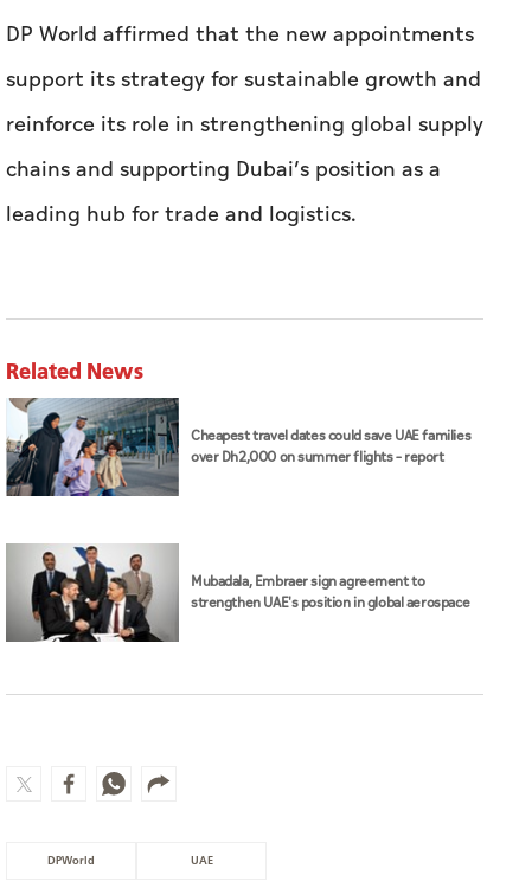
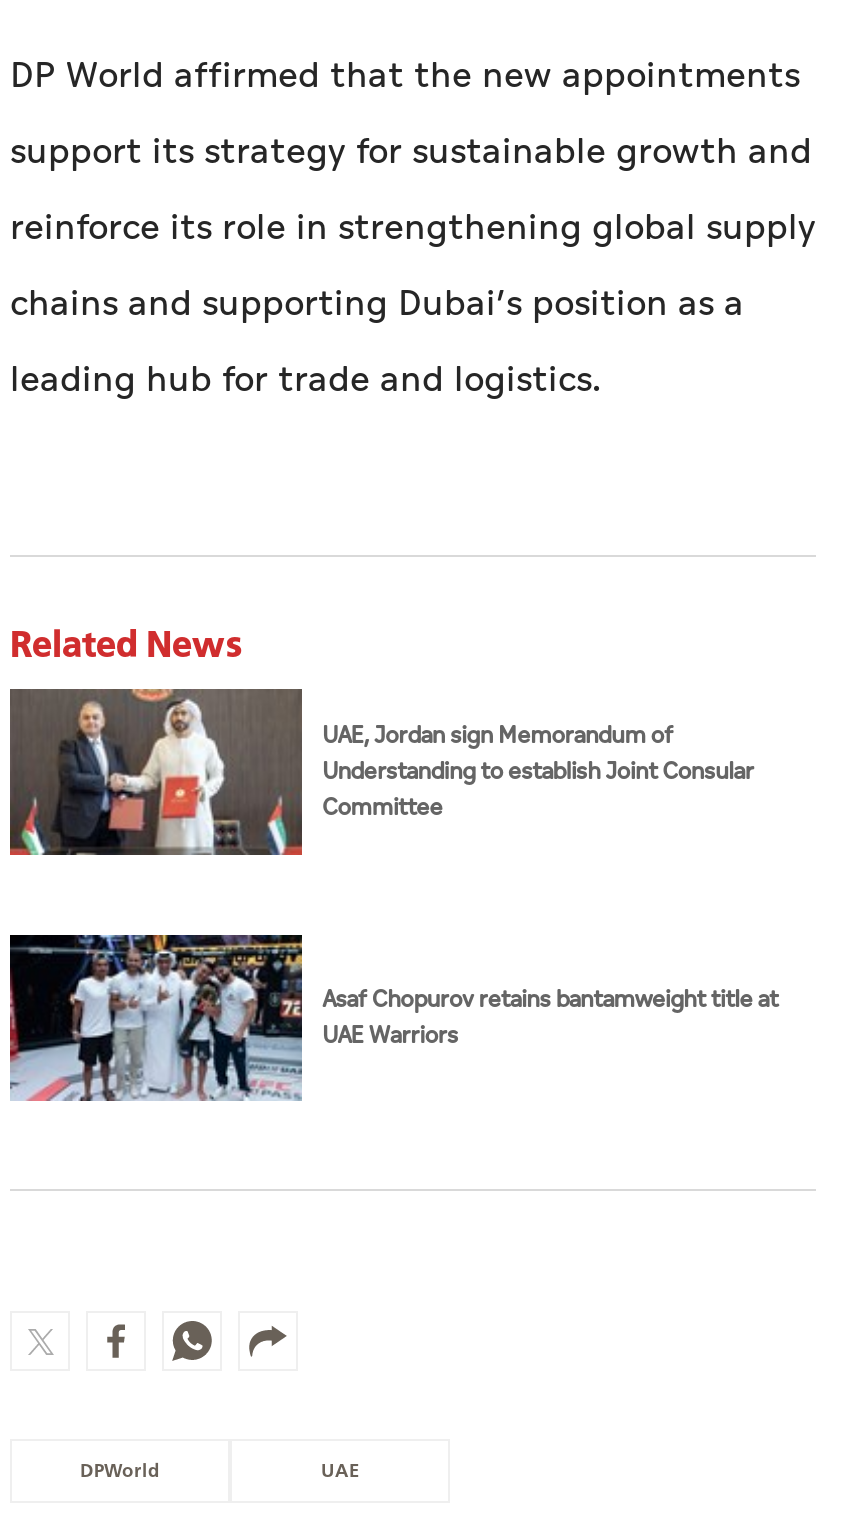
[6,398,471,497] [image] | Cheapest travel dates could save UAE families | over Dh2,000 on summer flights – report -> [8,689,754,857] [image] | UAE, Jordan sign Memorandum of | Understanding to establish Joint Consular | Committee
[6,543,469,643] [image] | Mubadala, Embraer sign agreement to | strengthen UAE's position in global aerospace -> [8,933,778,1103] [image] | Asaf Chopurov retains bantamweight title at | UAE Warriors

